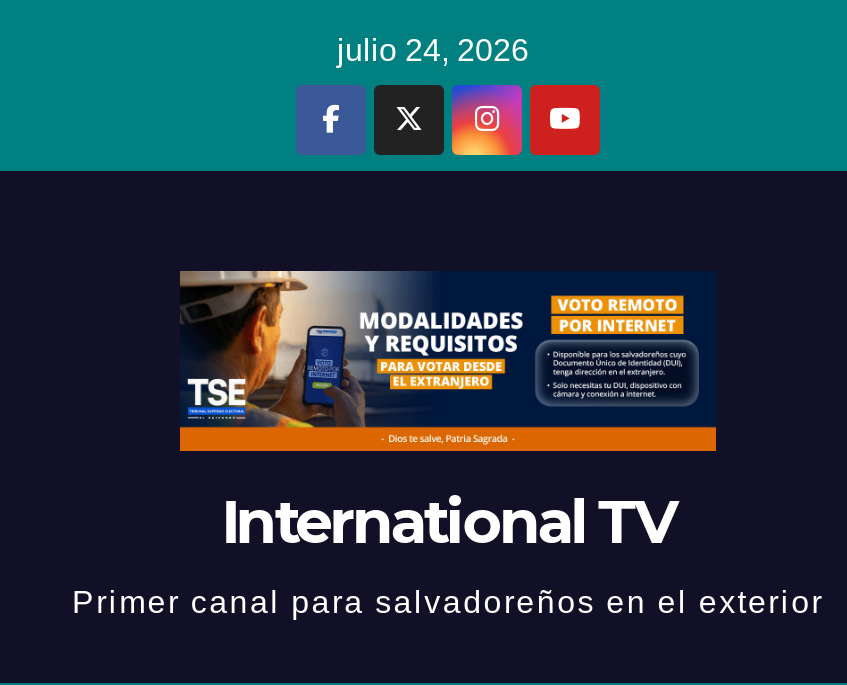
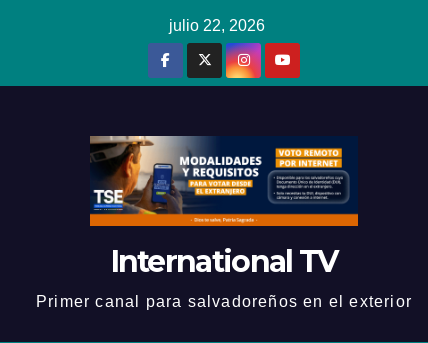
[337,33,529,67] julio 24, 2026 -> [168,17,264,34] julio 22, 2026

